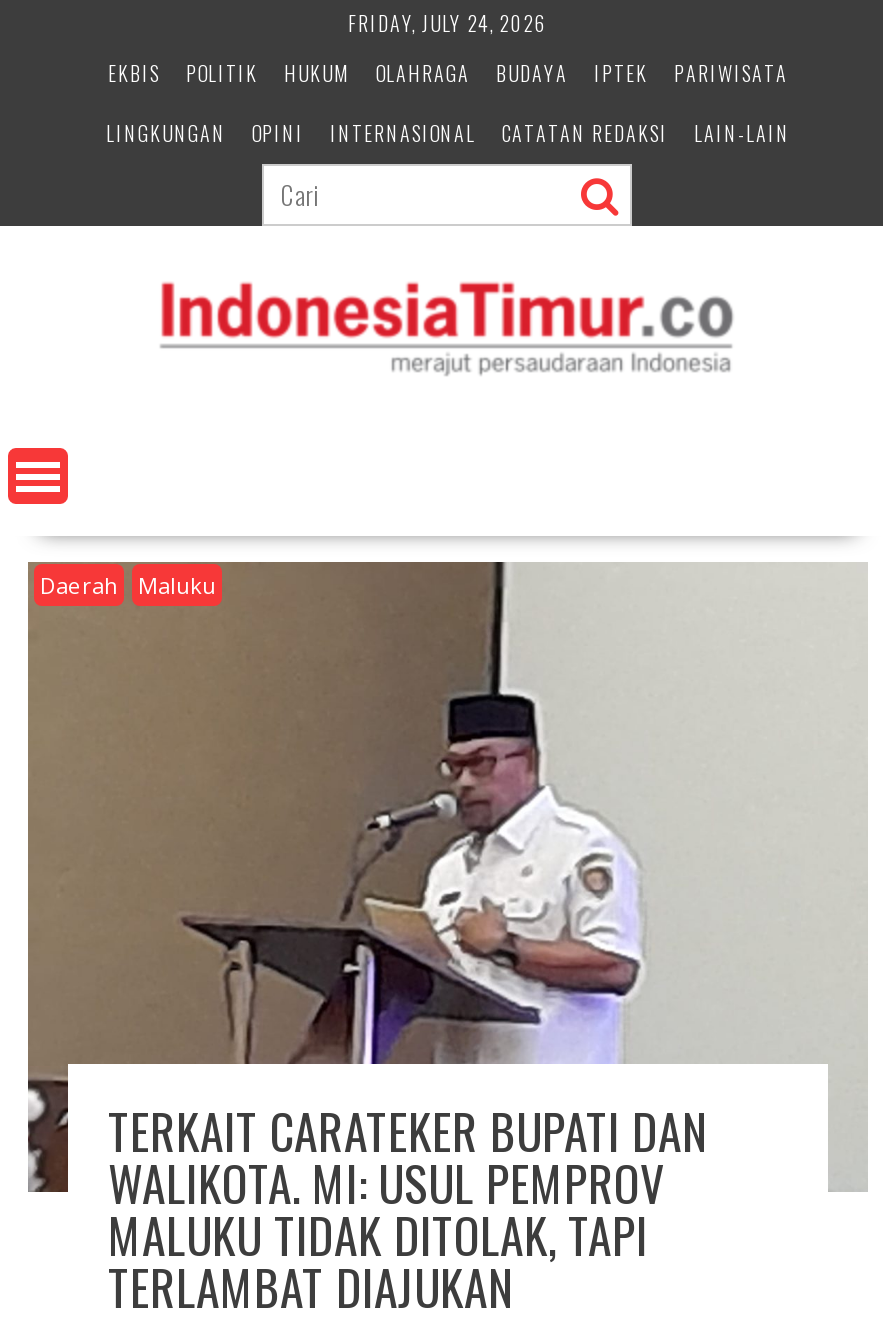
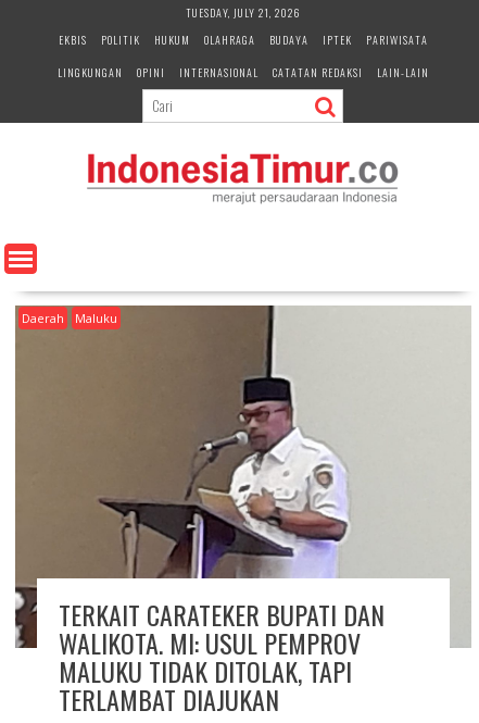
[348,8,548,38] FRIDAY, JULY 24, 2026 -> [186,4,301,21] TUESDAY, JULY 21, 2026

